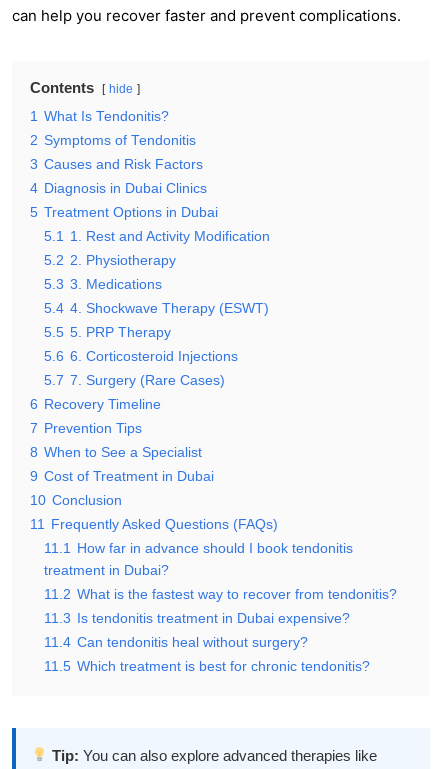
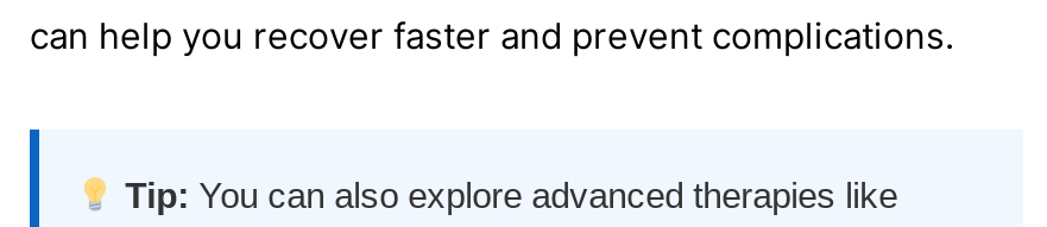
[30,79,397,674] Contents | hide | 1 What Is Tendonitis? | 2 Symptoms of Tendonitis | 3 Causes and Risk Factors | 4 Diagnosis in Dubai Clinics | 5 Treatment Options in Dubai | 5.1 1. Rest and Activity Modification | 5.2 2. Physiotherapy | 5.3 3. Medications | 5.4 4. Shockwave Therapy (ESWT) | 5.5 5. PRP Therapy | 5.6 6. Corticosteroid Injections | 5.7 7. Surgery (Rare Cases) | 6 Recovery Timeline | 7 Prevention Tips | 8 When to See a Specialist | 9 Cost of Treatment in Dubai | 10 Conclusion | 11 Frequently Asked Questions (FAQs) | 11.1 How far in advance should I book tendonitis | treatment in Dubai? | 11.2 What is the fastest way to recover from tendonitis? | 11.3 Is tendonitis treatment in Dubai expensive? | 11.4 Can tendonitis heal without surgery? | 11.5 Which treatment is best for chronic tendonitis? -> none

